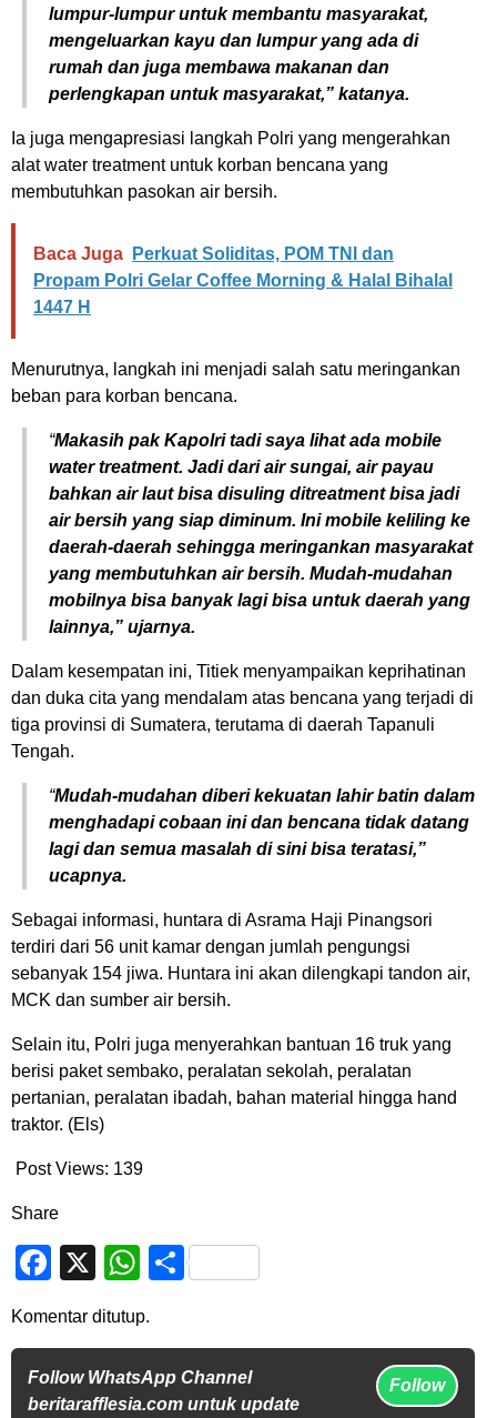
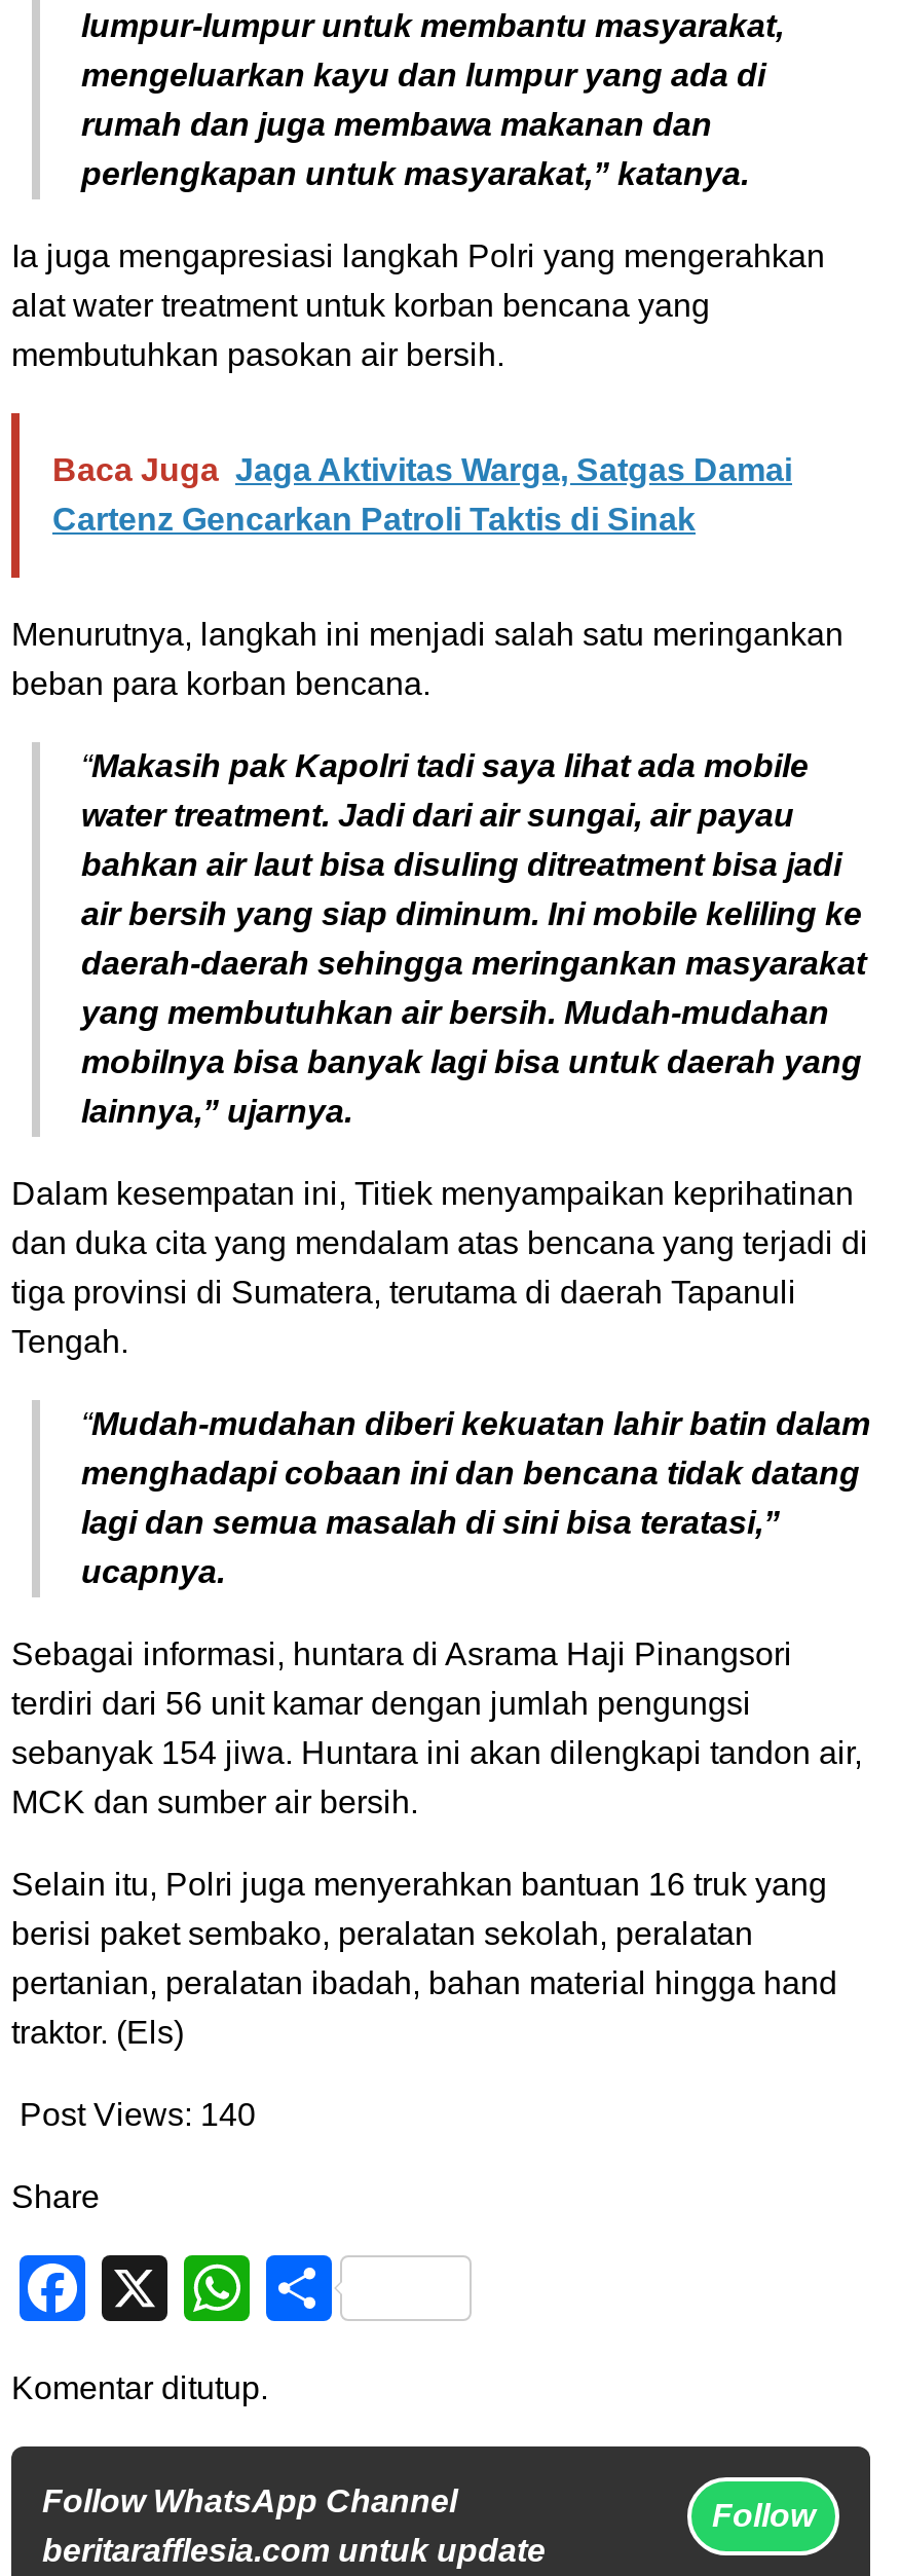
[33,244,453,316] Baca Juga Perkuat Soliditas, POM TNI dan | Propam Polri Gelar Coffee Morning & Halal Bihalal | 1447 H -> [52,452,792,536] Baca Juga Jaga Aktivitas Warga, Satgas Damai | Cartenz Gencarkan Patroli Taktis di Sinak
[16,1159,143,1178] Post Views: 139 -> [20,2097,256,2132] Post Views: 140

